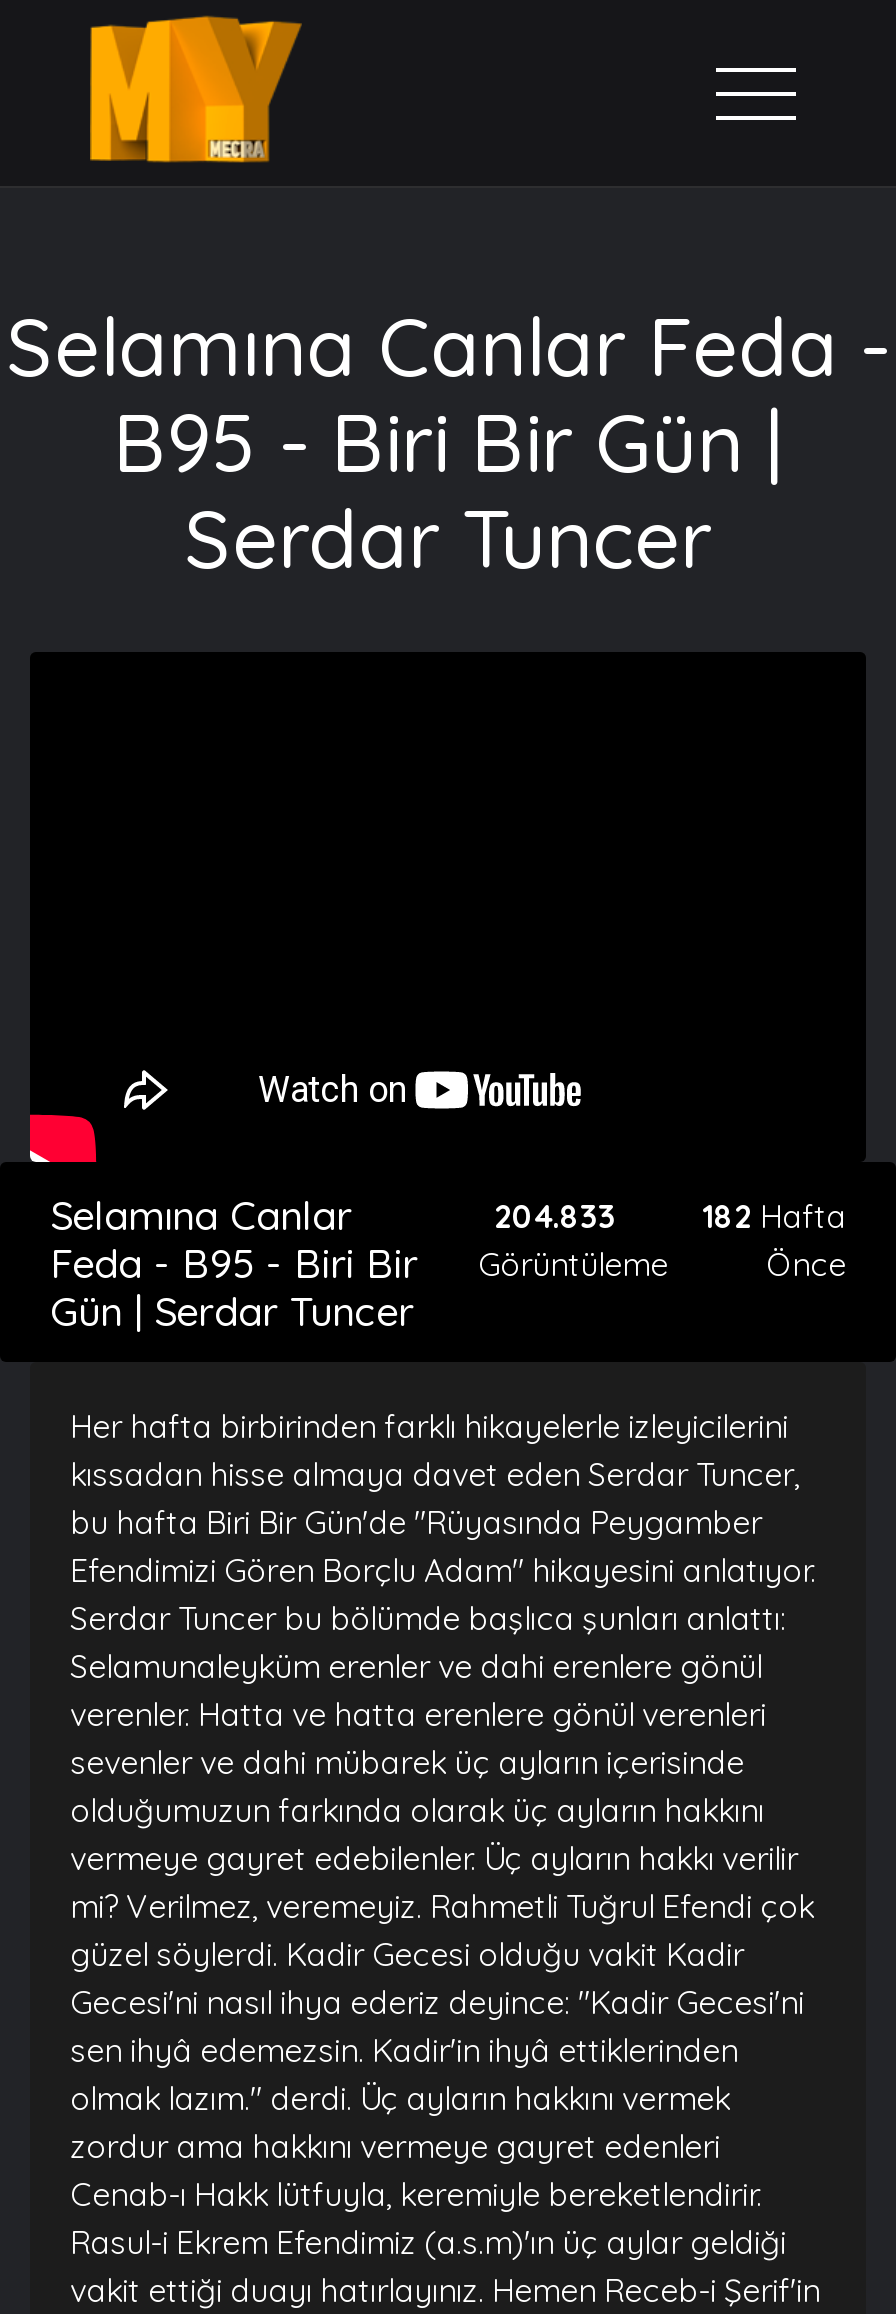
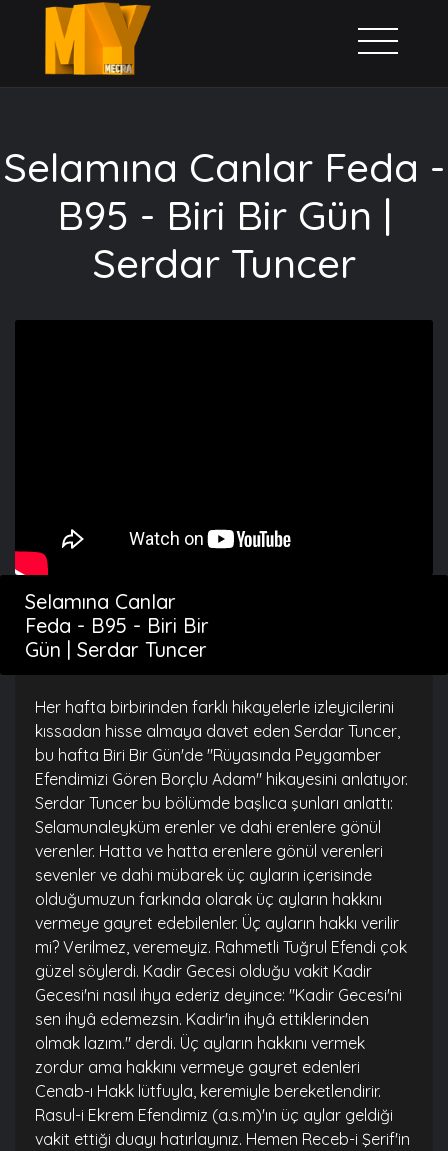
[478,1196,668,1284] 204.833 | Görüntüleme -> none
[702,1196,846,1284] 182 Hafta | Önce -> none

